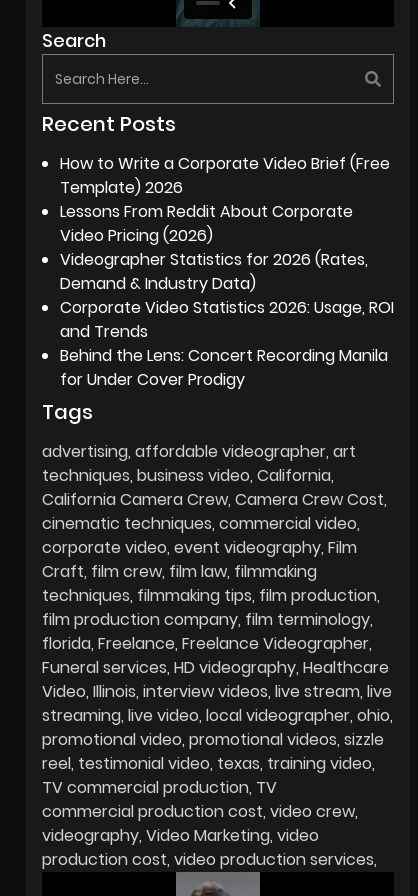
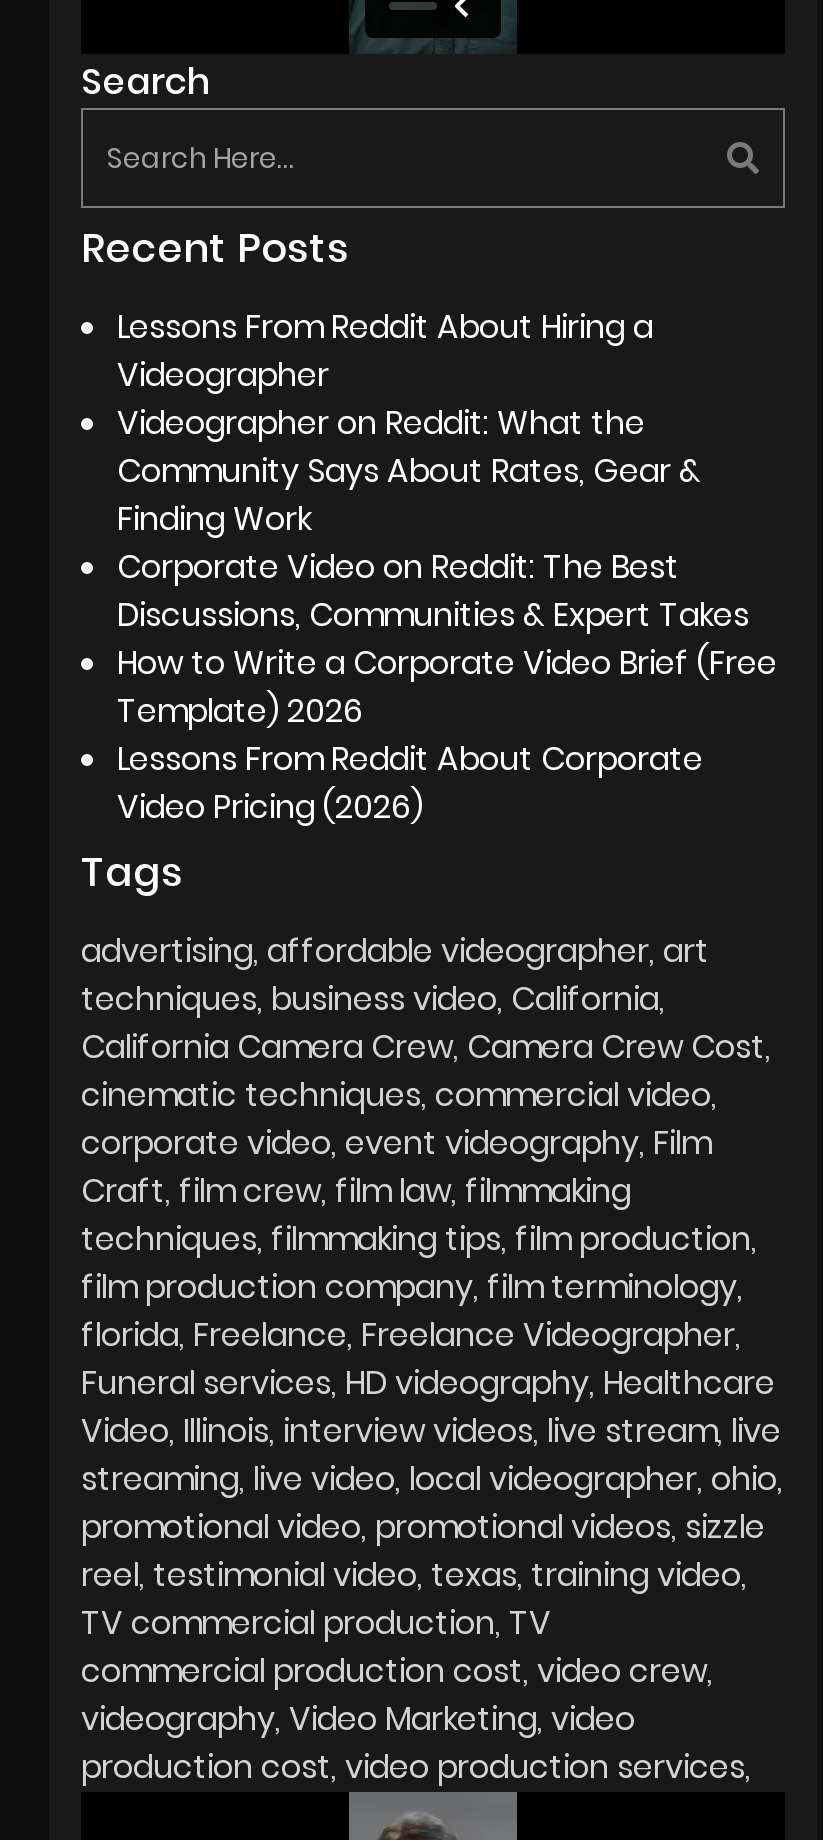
none -> [117,304,749,638] Lessons From Reddit About Hiring a | Videographer | Videographer on Reddit: What the | Community Says About Rates, Gear & | Finding Work | Corporate Video on Reddit: The Best | Discussions, Communities & Expert Takes
moved [60,152,390,247] -> [117,640,777,830]: How to Write a Corporate Video Brief (Free | Template) 2026 | Lessons From Reddit About Corporate | Video Pricing (2026)
[60,248,394,391] Videographer Statistics for 2026 (Rates, | Demand & Industry Data) | Corporate Video Statistics 2026: Usage, ROI | and Trends | Behind the Lens: Concert Recording Manila | for Under Cover Prodigy -> none

